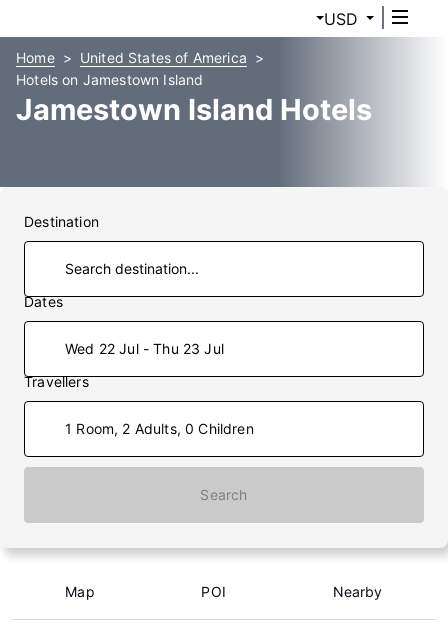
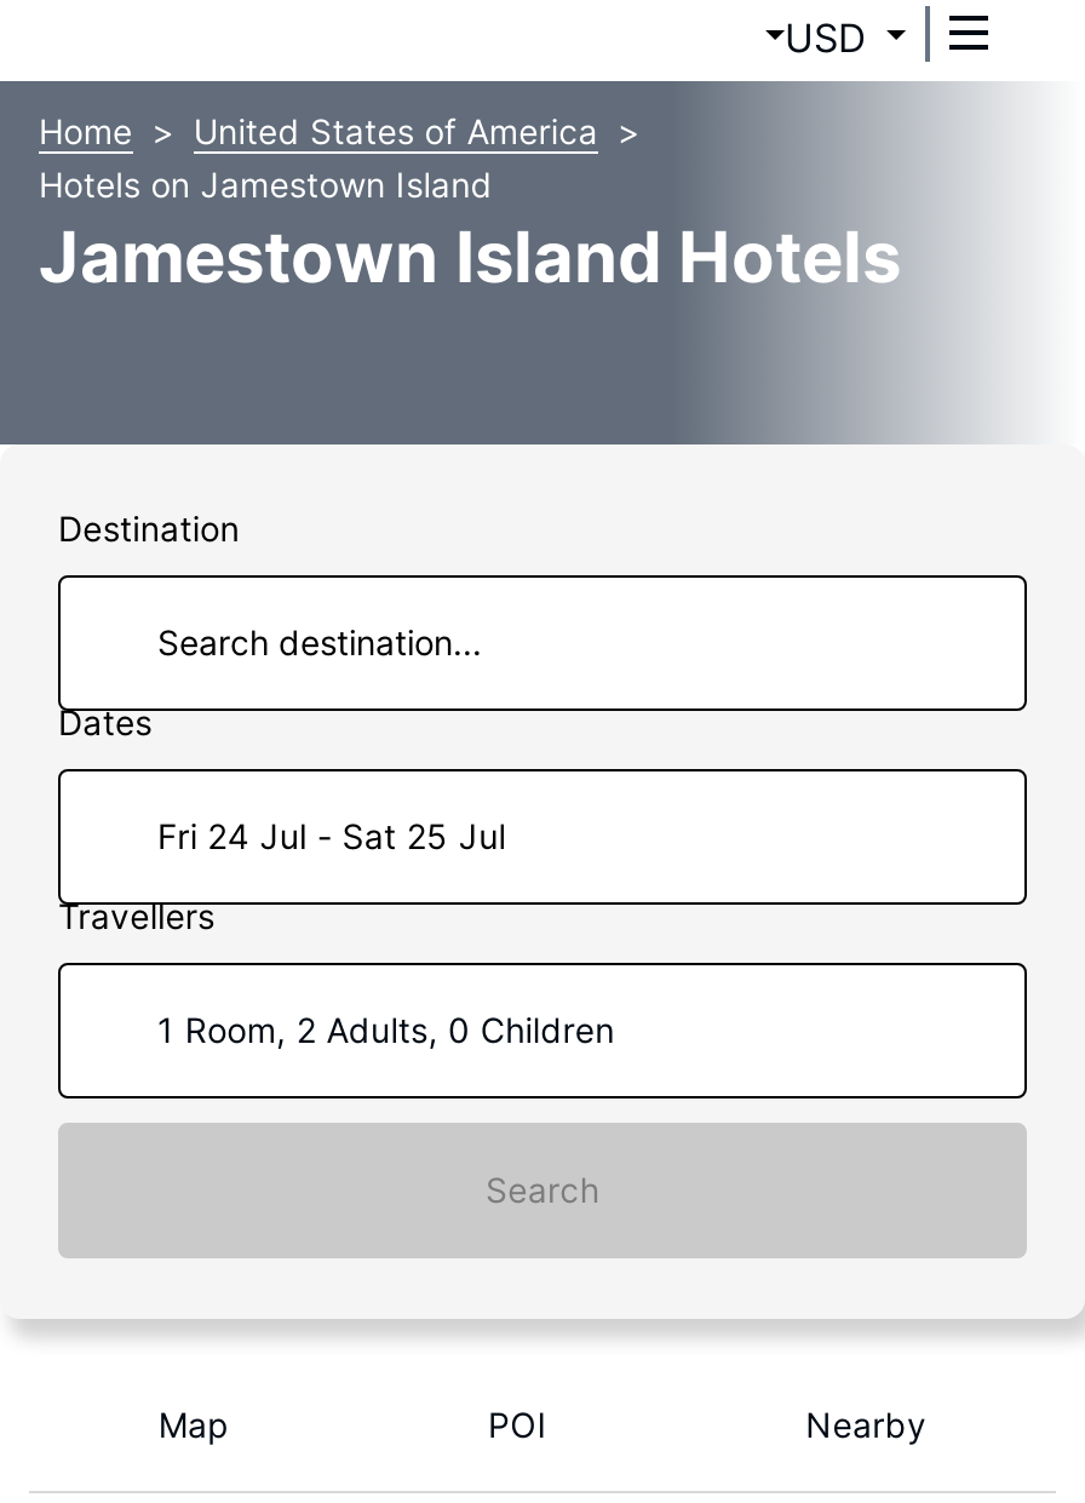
[65,340,224,357] Wed 22 Jul - Thu 23 Jul -> [157,815,506,856] Fri 24 Jul - Sat 25 Jul

